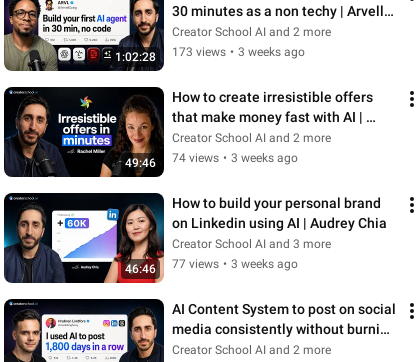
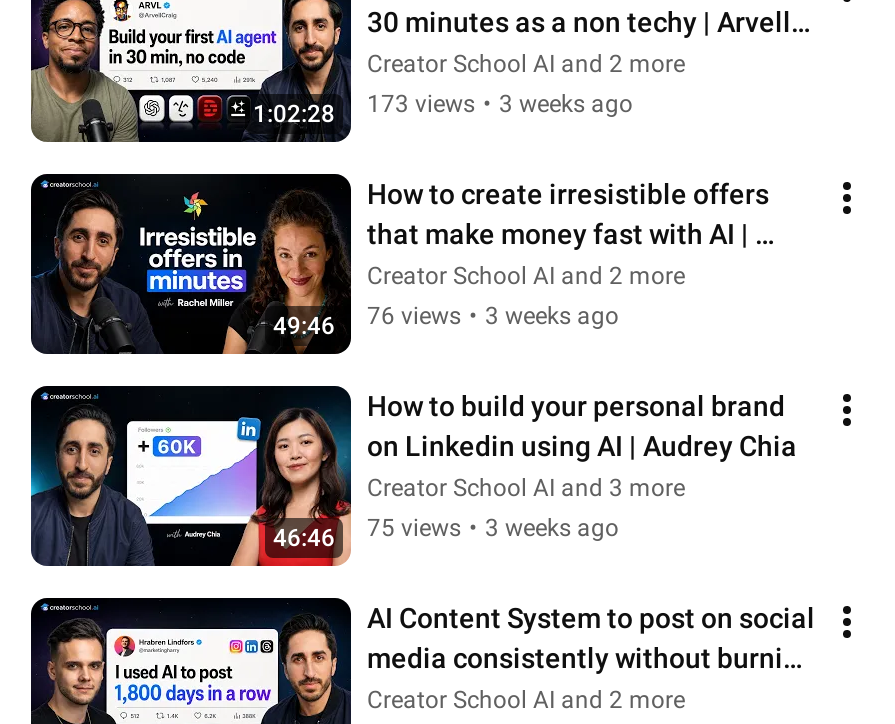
[172,151,298,165] 74 views • 3 weeks ago -> [367,302,619,330] 76 views • 3 weeks ago
[172,257,298,271] 77 views • 3 weeks ago -> [367,514,619,542] 75 views • 3 weeks ago

